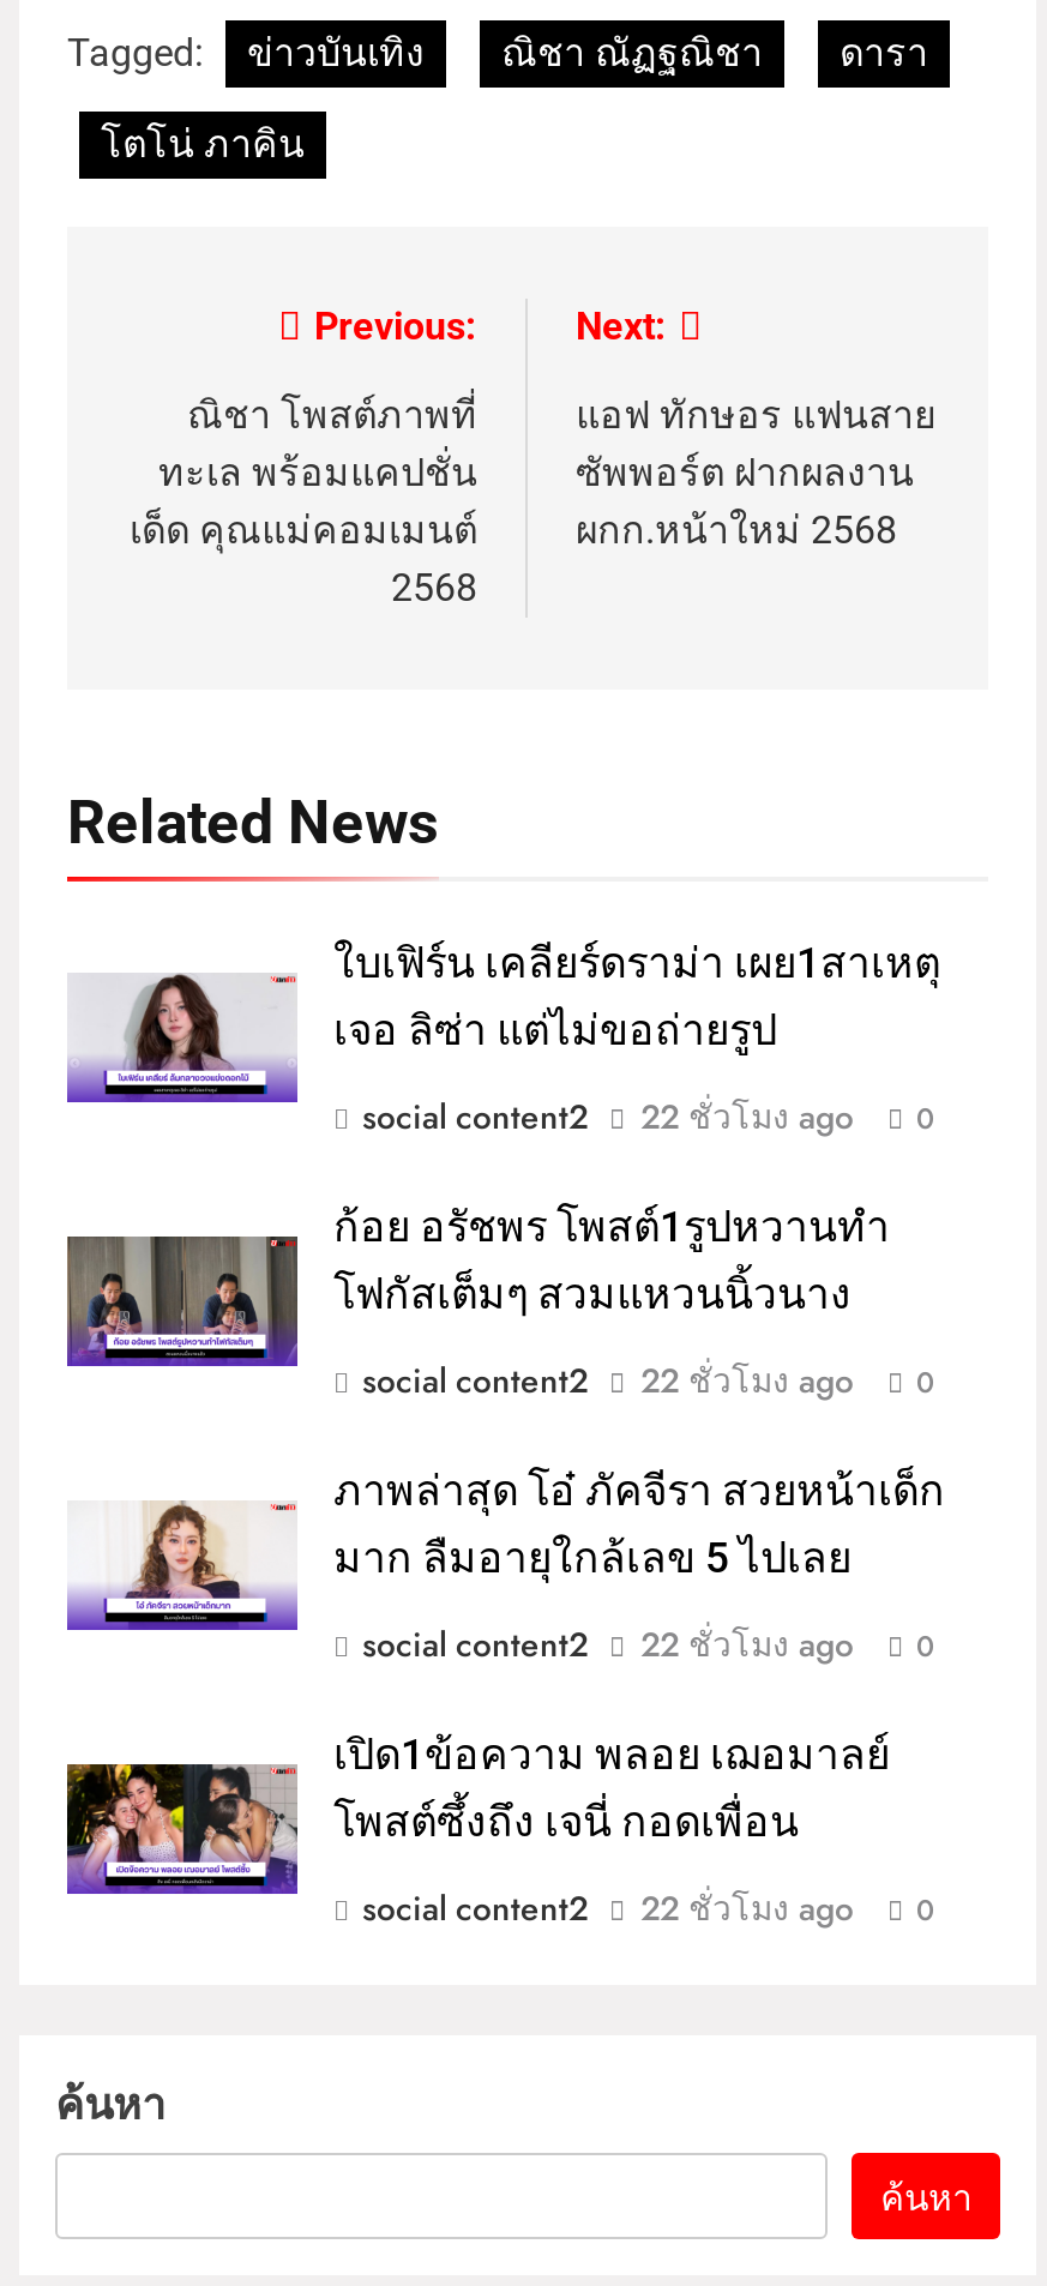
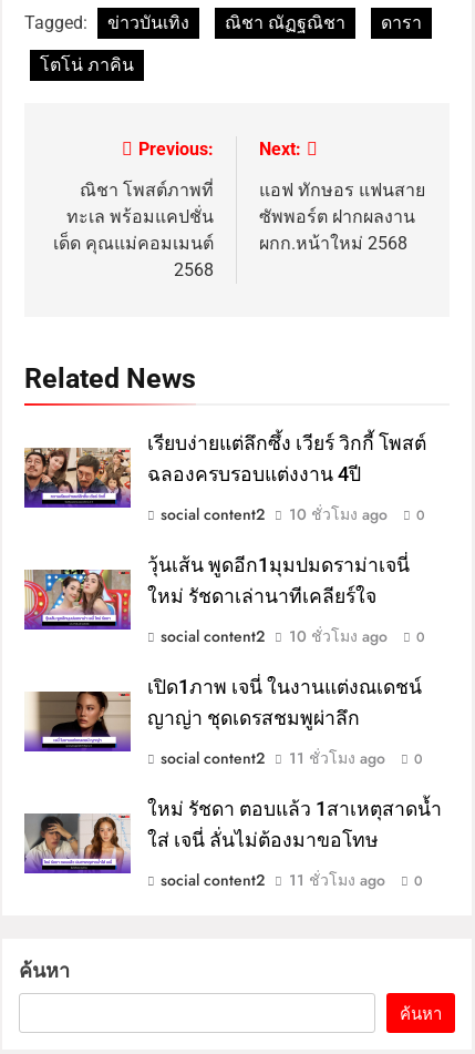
[67,939,940,1095] [image] | ใบเฟิร์น เคลียร์ดราม่า เผย1สาเหตุ | เจอ ลิซ่า แต่ไม่ขอถ่ายรูป -> [23,432,426,505] [image] | เรียบง่ายแต่ลึกซึ้ง เวียร์ วิกกี้ โพสต์ | ฉลองครบรอบแต่งงาน 4ปี
[640,1093,854,1141] 22 ชั่วโมง ago -> [289,503,388,525] 10 ชั่วโมง ago
[67,1203,890,1356] [image] | ก้อย อรัชพร โพสต์1รูปหวานทำ | โฟกัสเต็มๆ สวมแหวนนิ้วนาง -> [24,554,410,625] [image] | วุ้นเส้น พูดอีก1มุมปมดราม่าเจนี่ | ใหม่ รัชดาเล่านาทีเคลียร์ใจ
[640,1356,854,1404] 22 ชั่วโมง ago -> [289,625,388,647] 10 ชั่วโมง ago
[82,1467,945,1616] [image] | ภาพล่าสุด โอ๋ ภัคจีรา สวยหน้าเด็ก | มาก ลืมอายุใกล้เลข 5 ไปเลย -> [30,676,422,745] [image] | เปิด1ภาพ เจนี่ ในงานแต่งณเดชน์ | ญาญ่า ชุดเดรสชมพูผ่าลึก
[640,1620,854,1668] 22 ชั่วโมง ago -> [289,747,385,769] 11 ชั่วโมง ago
[65,1731,890,1884] [image] | เปิด1ข้อความ พลอย เฌอมาลย์ | โพสต์ซึ้งถึง เจนี่ กอดเพื่อน -> [24,798,442,869] [image] | ใหม่ รัชดา ตอบแล้ว 1สาเหตุสาดน้ำ | ใส่ เจนี่ ลั่นไม่ต้องมาขอโทษ
[640,1884,854,1932] 22 ชั่วโมง ago -> [289,869,385,891] 11 ชั่วโมง ago

